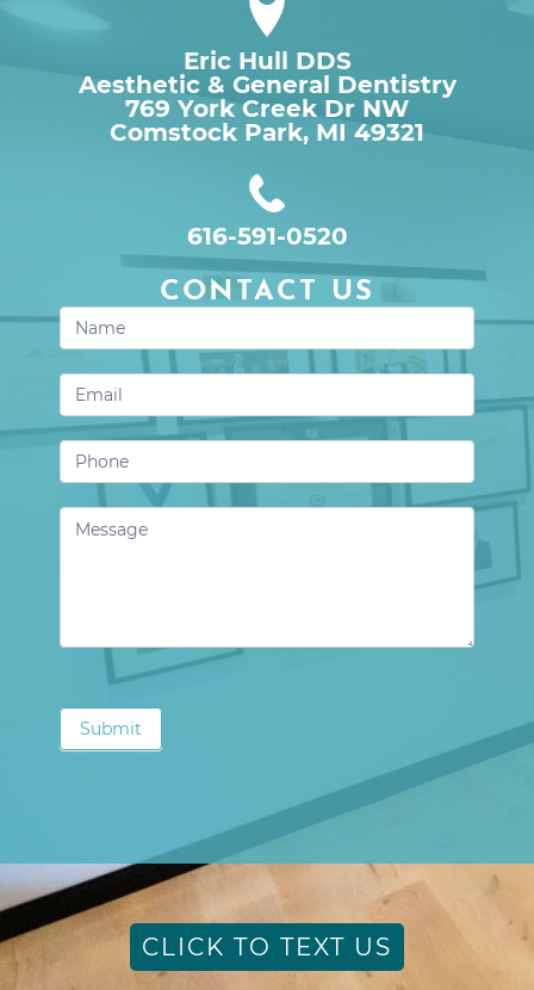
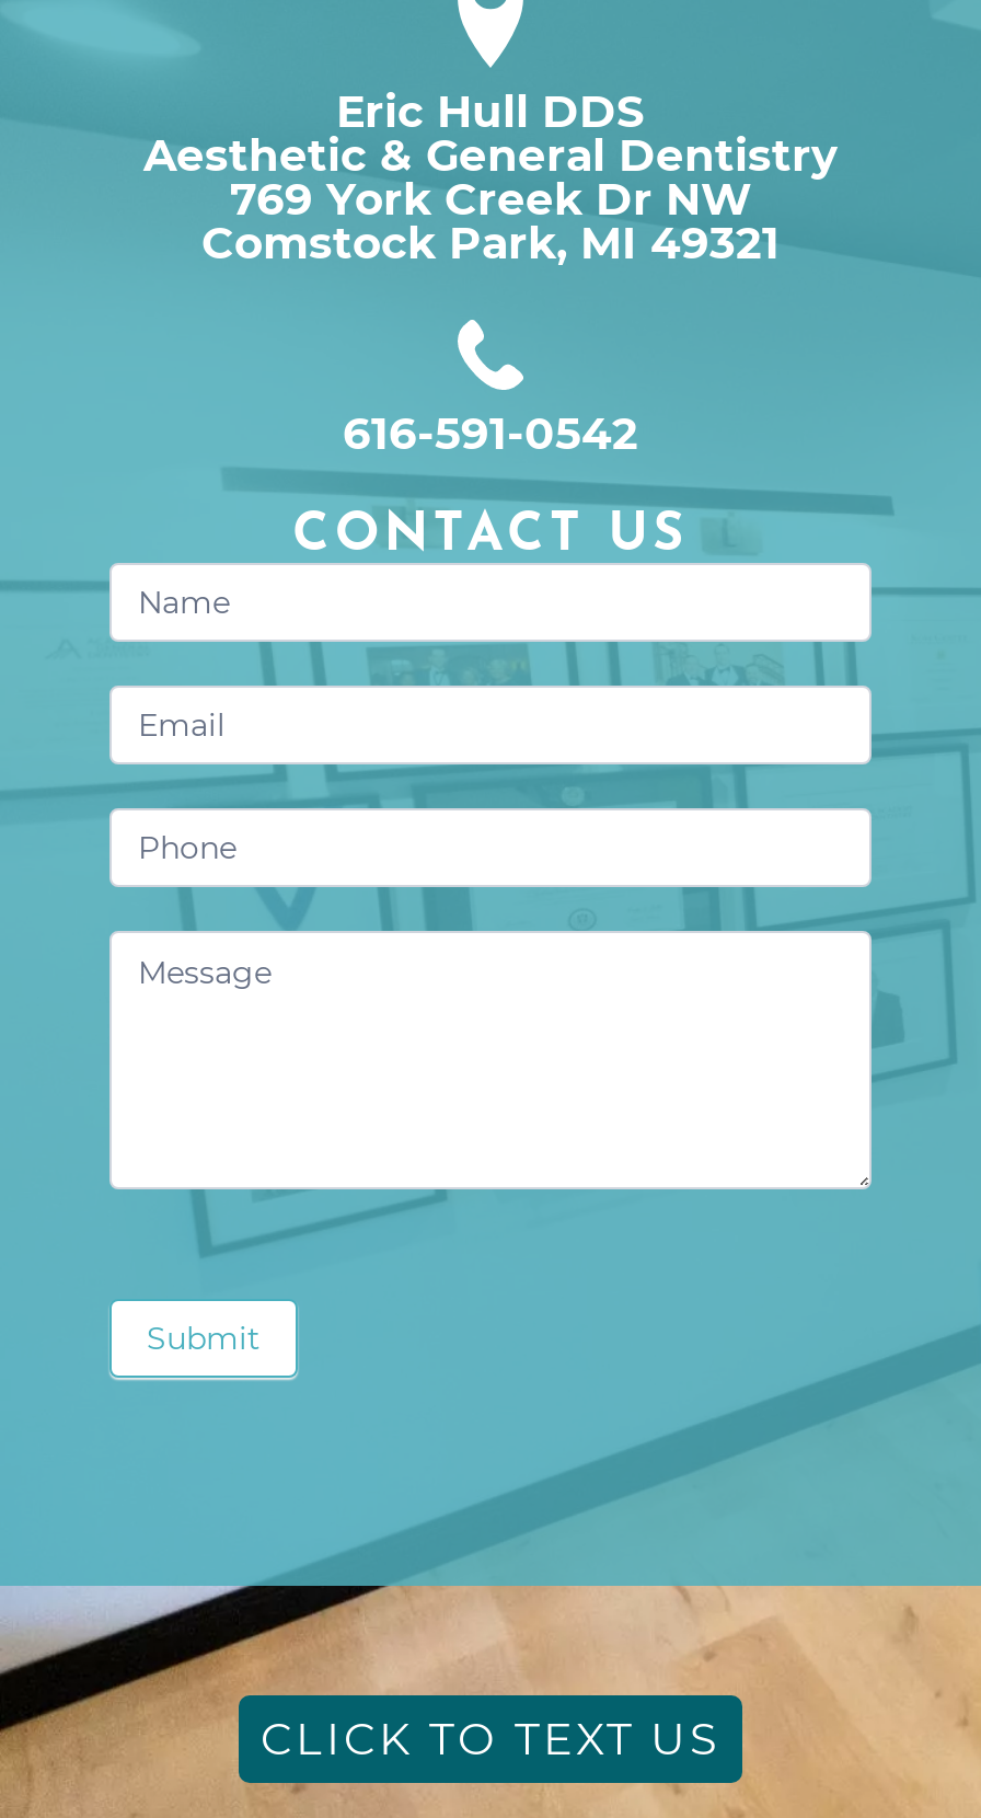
[187,221,347,250] 616-591-0520 -> [343,407,638,459] 616-591-0542

